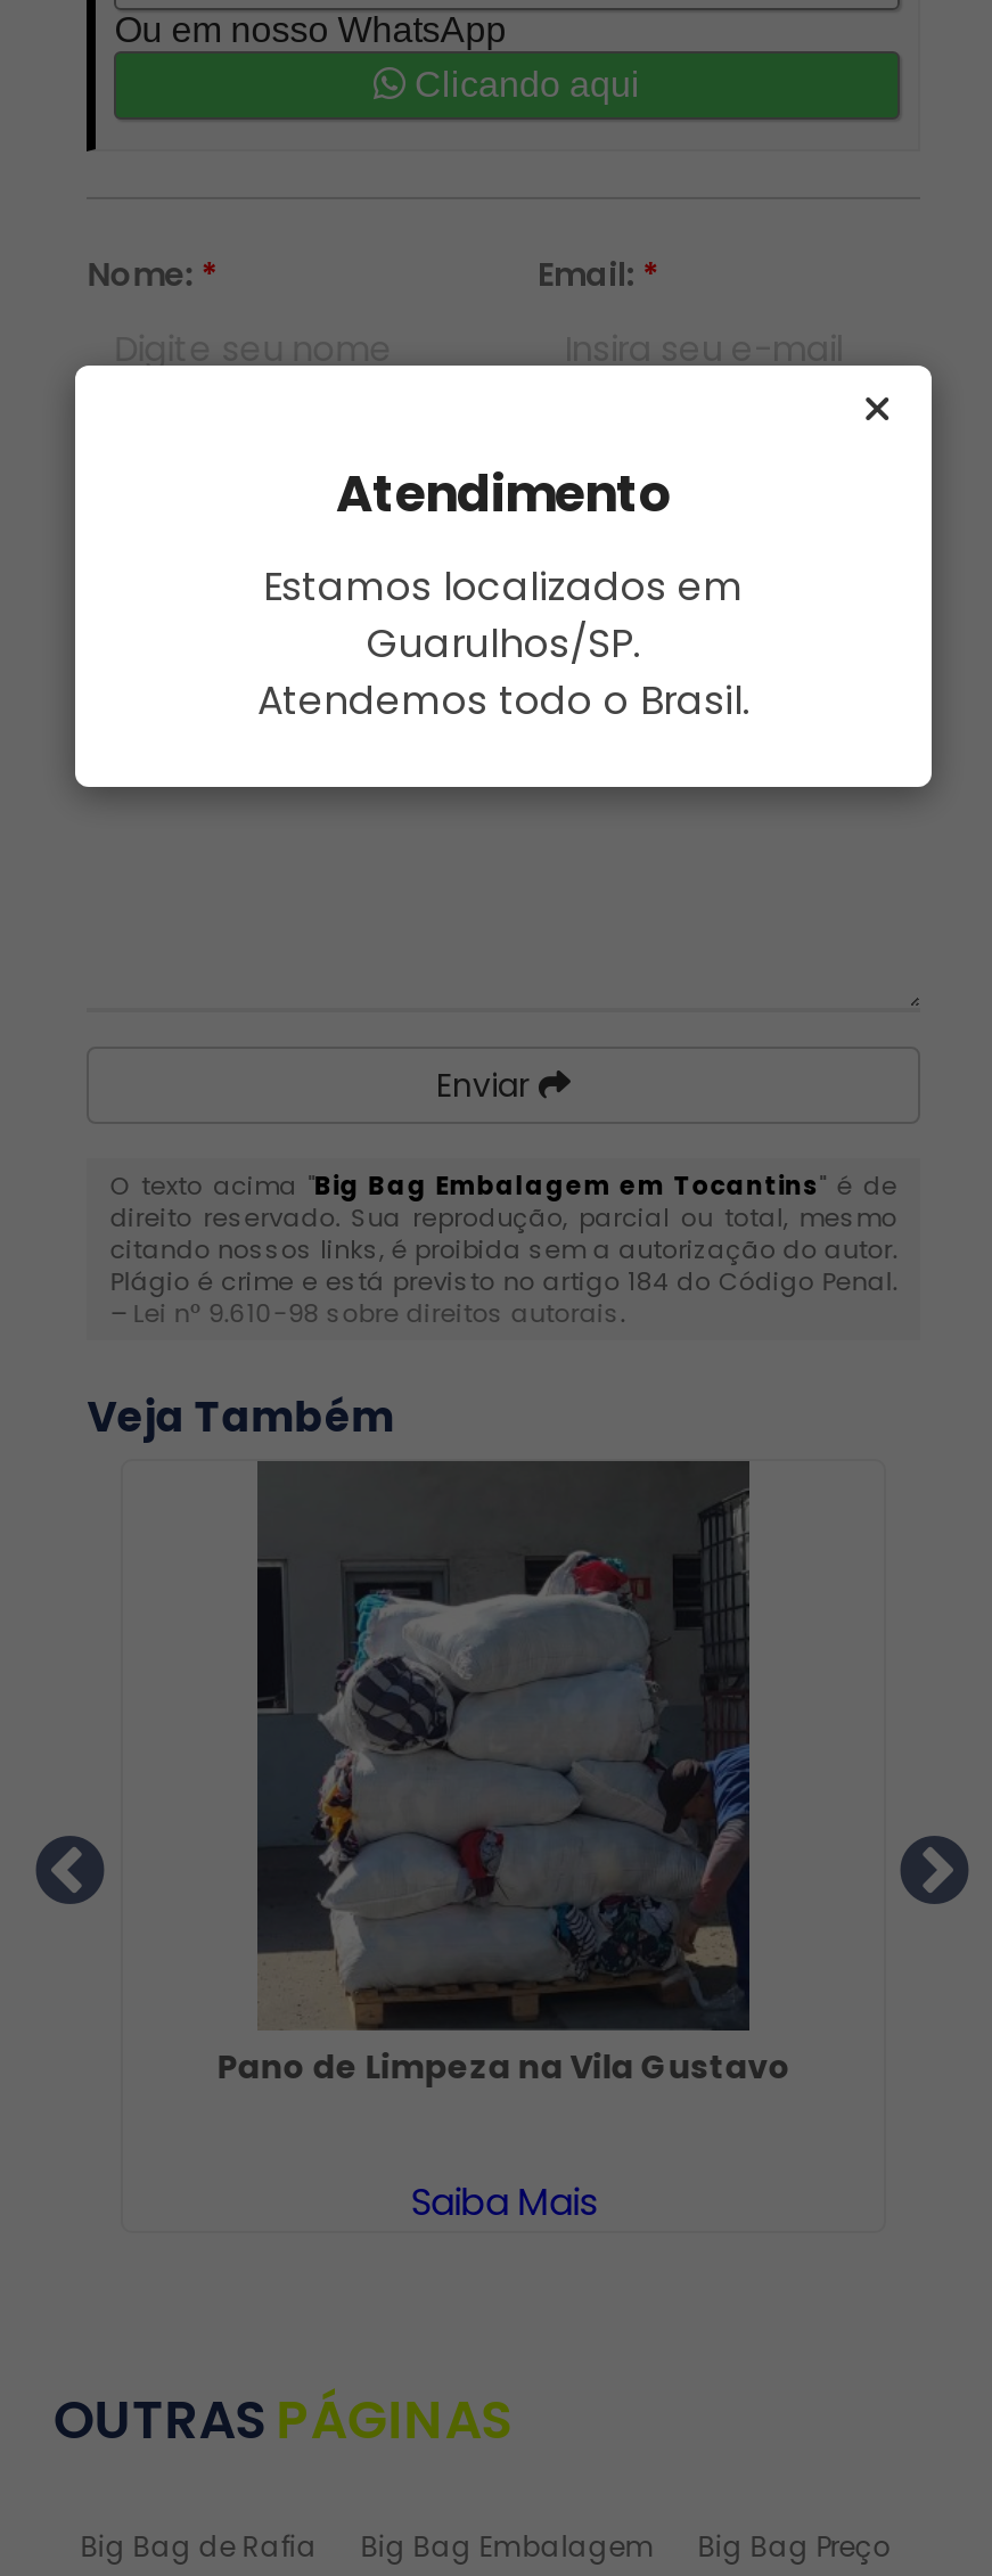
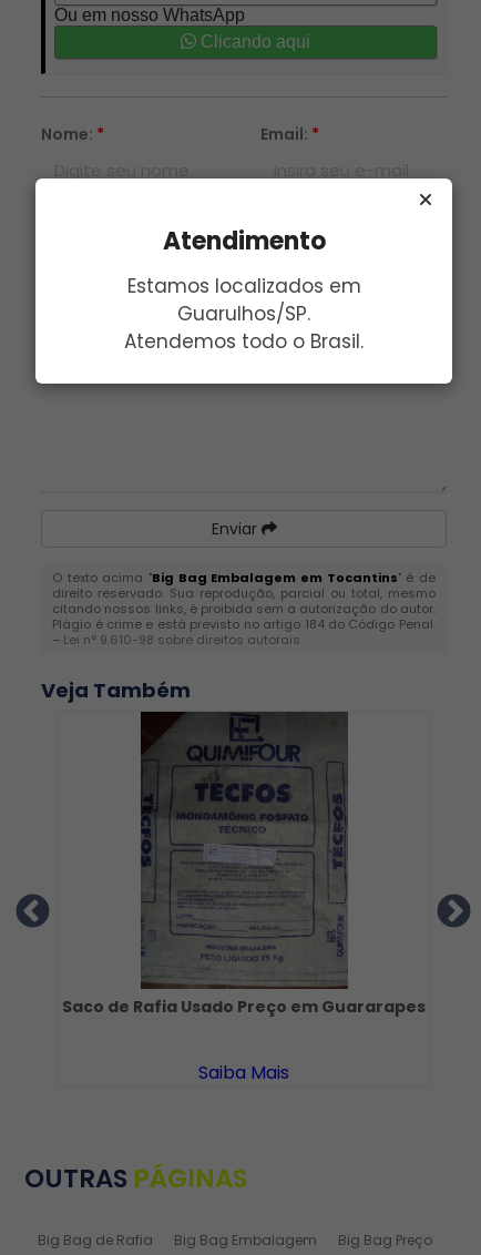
[217,1461,791,2090] [image] | Pano de Limpeza na Vila Gustavo -> [62,713,426,1018] [image] | Saco de Rafia Usado Preço em Guararapes

